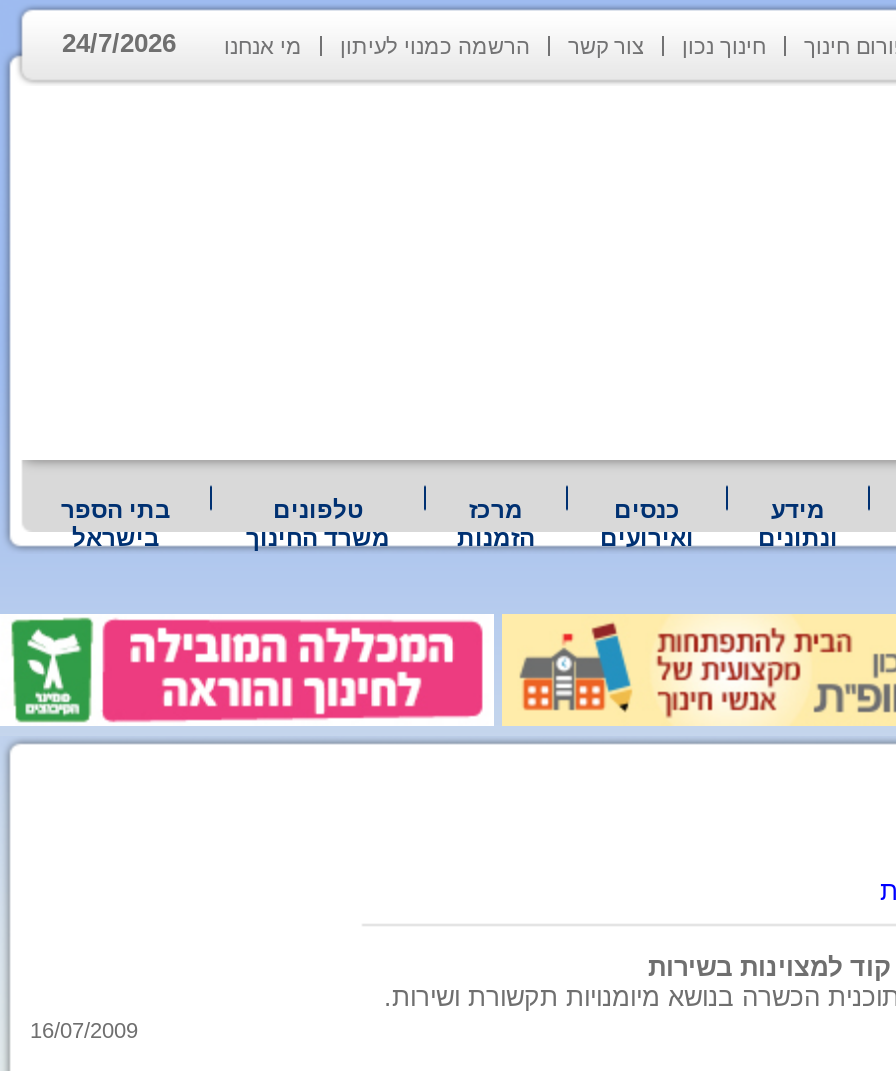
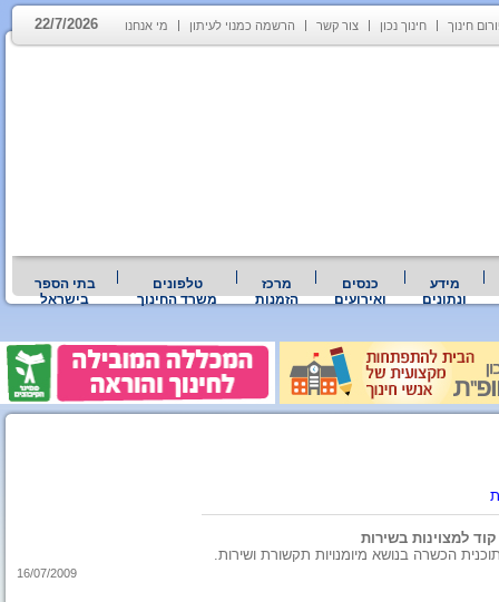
[62,28,176,58] 24/7/2026 -> [35,16,98,32] 22/7/2026

